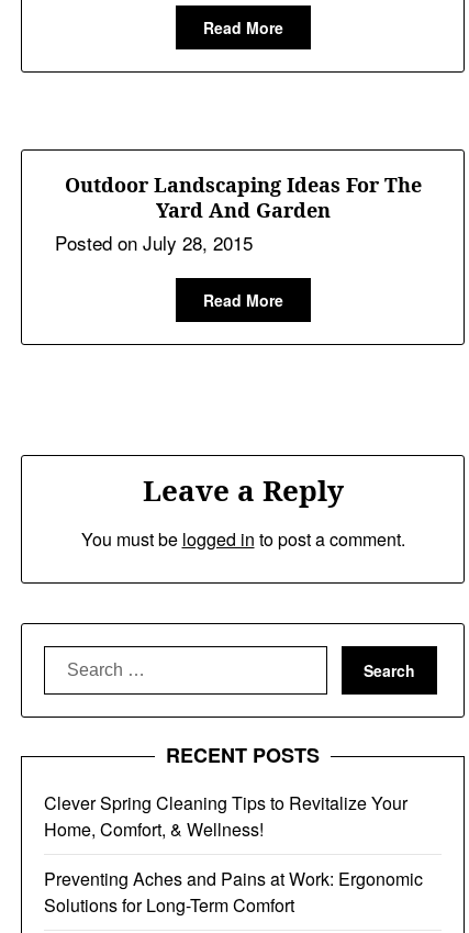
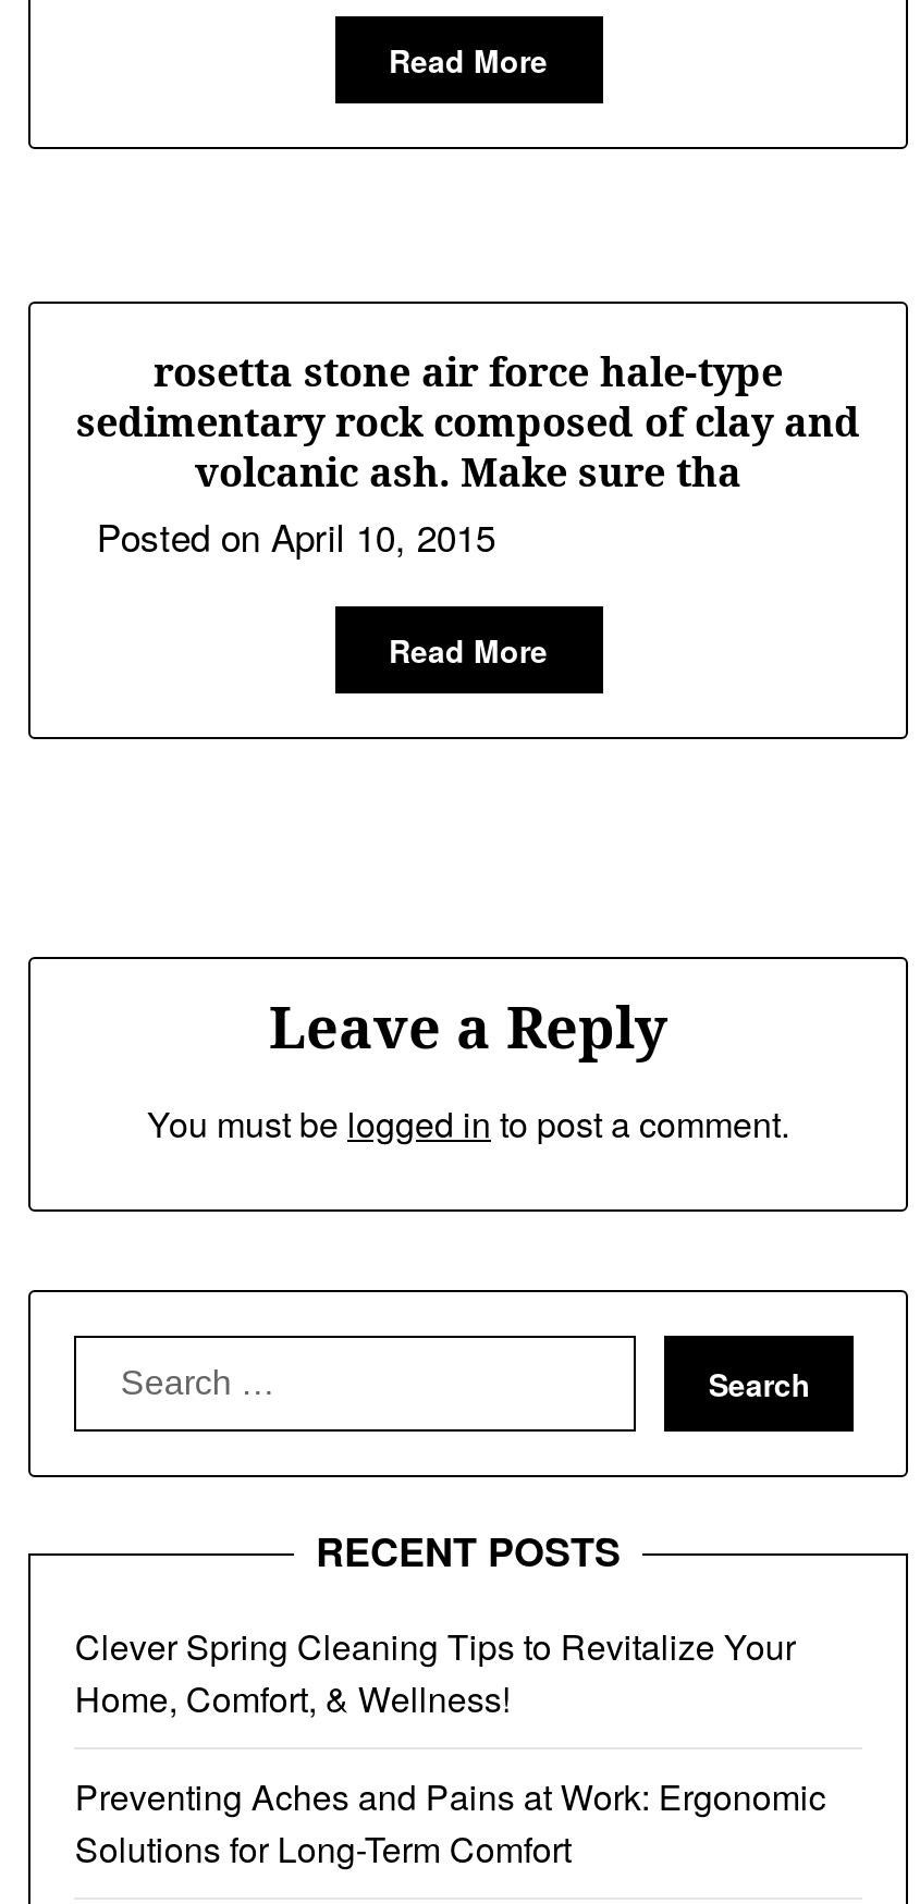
[55,171,421,256] Outdoor Landscaping Ideas For The | Yard And Garden | Posted on July 28, 2015 -> [76,345,860,563] rosetta stone air force hale-type | sedimentary rock composed of clay and | volcanic ash. Make sure tha | Posted on April 10, 2015

